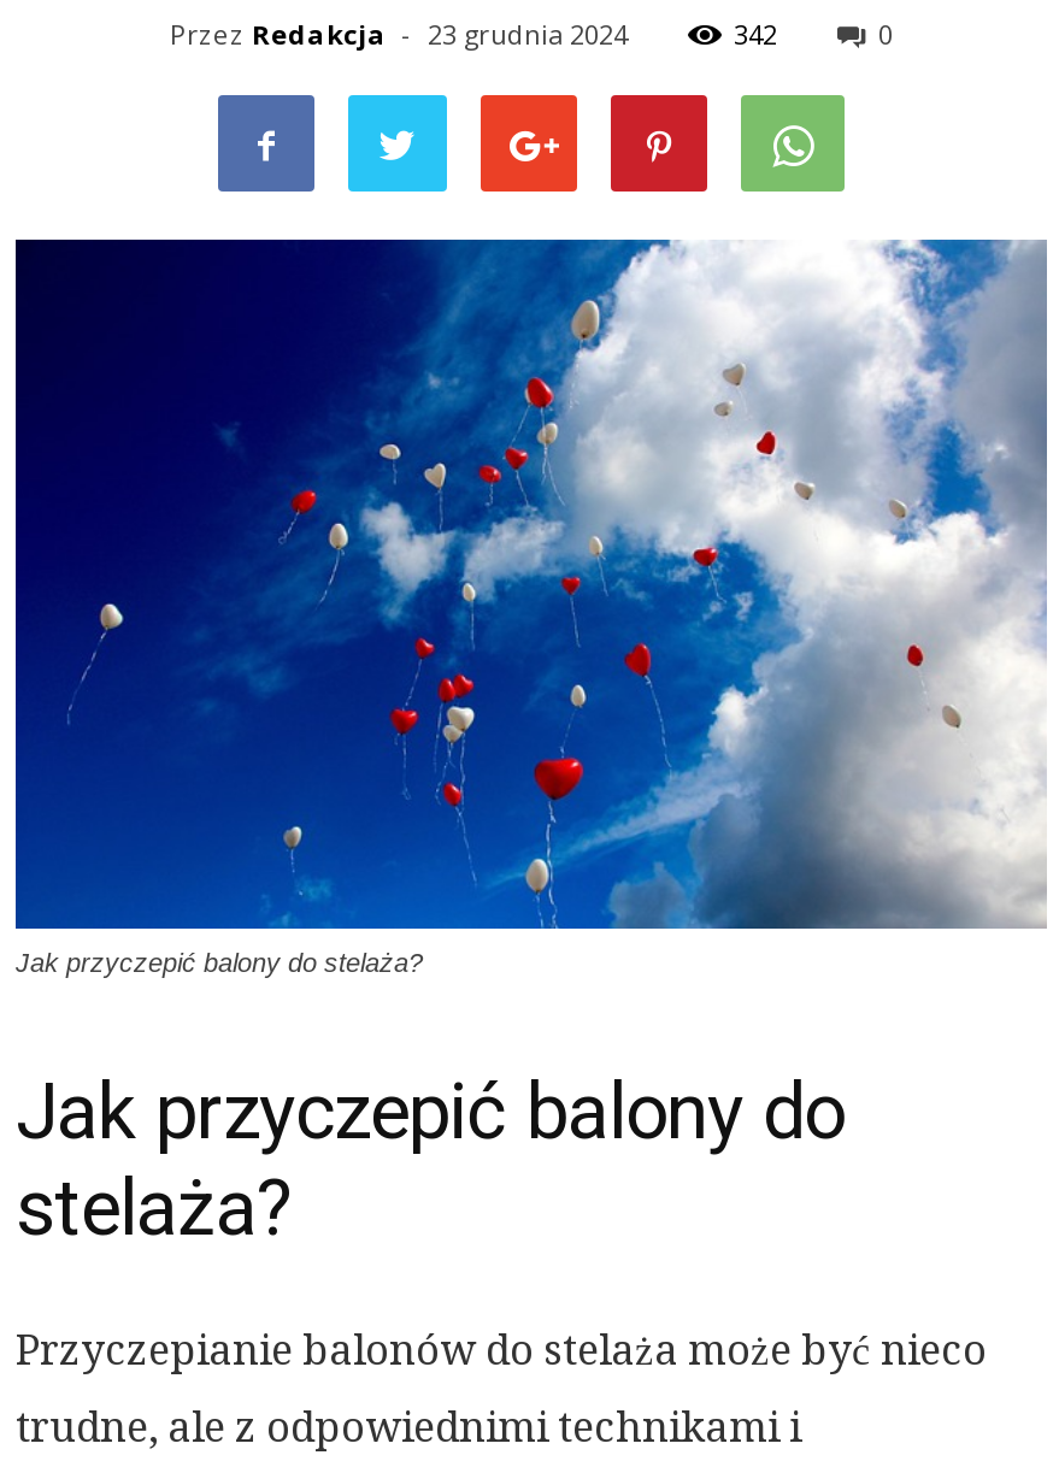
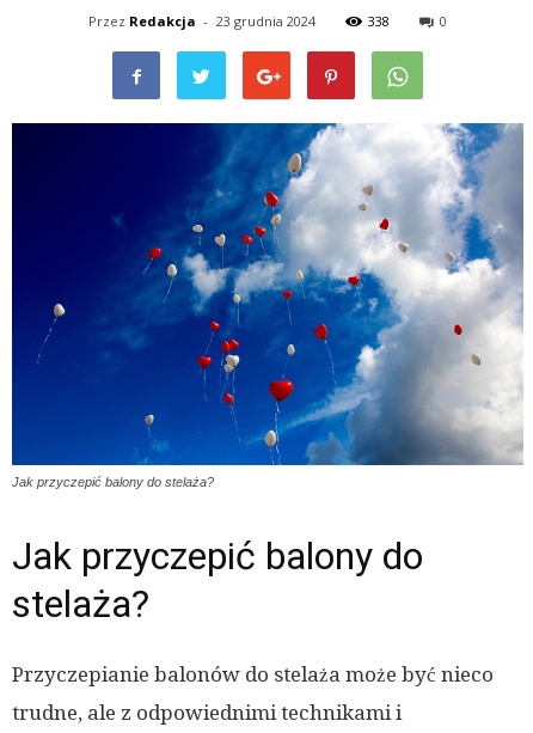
[734,16,777,52] 342 -> [368,12,390,30] 338

